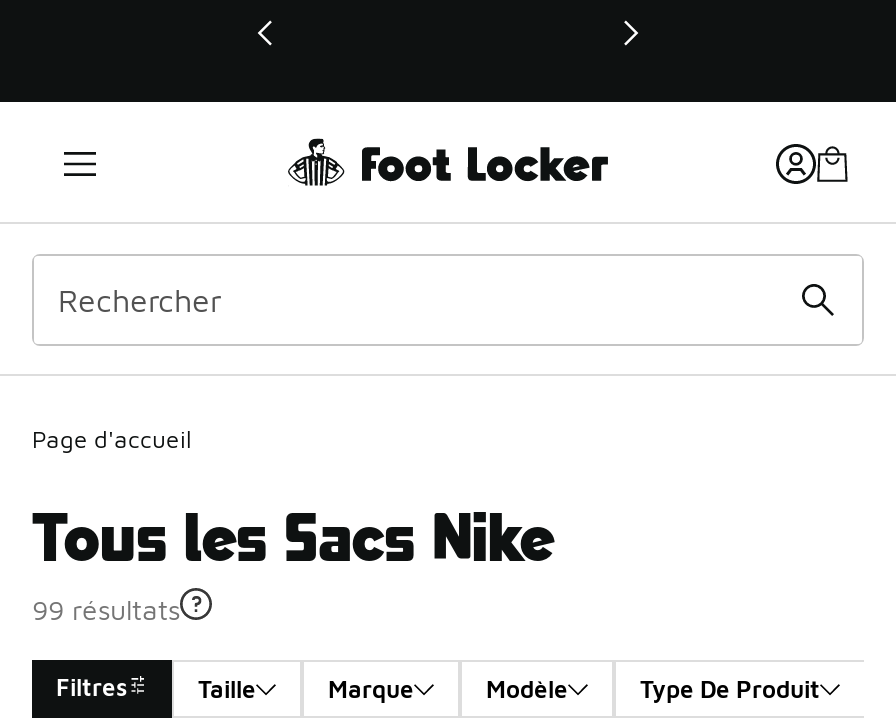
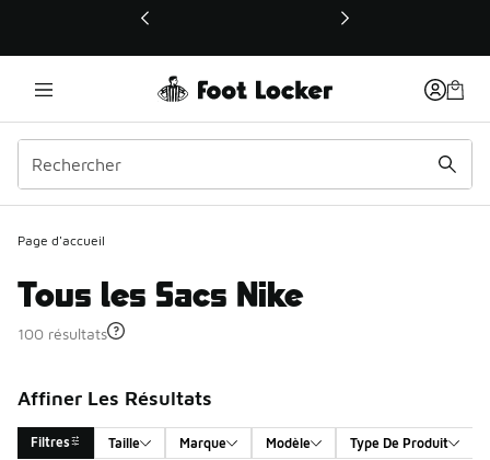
[32,592,180,626] 99 résultats -> [17,324,212,410] 100 résultats | Affiner Les Résultats

